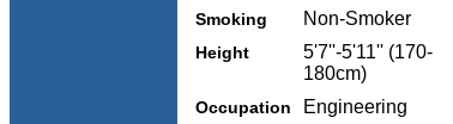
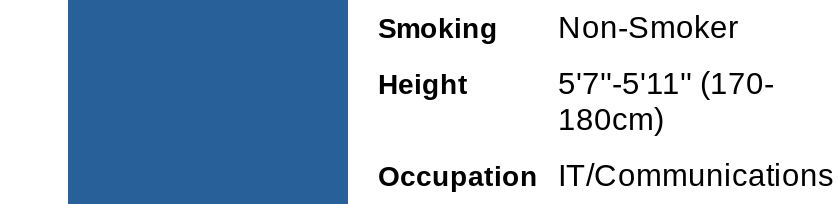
[303,97,407,117] Engineering -> [558,158,834,192] IT/Communications

